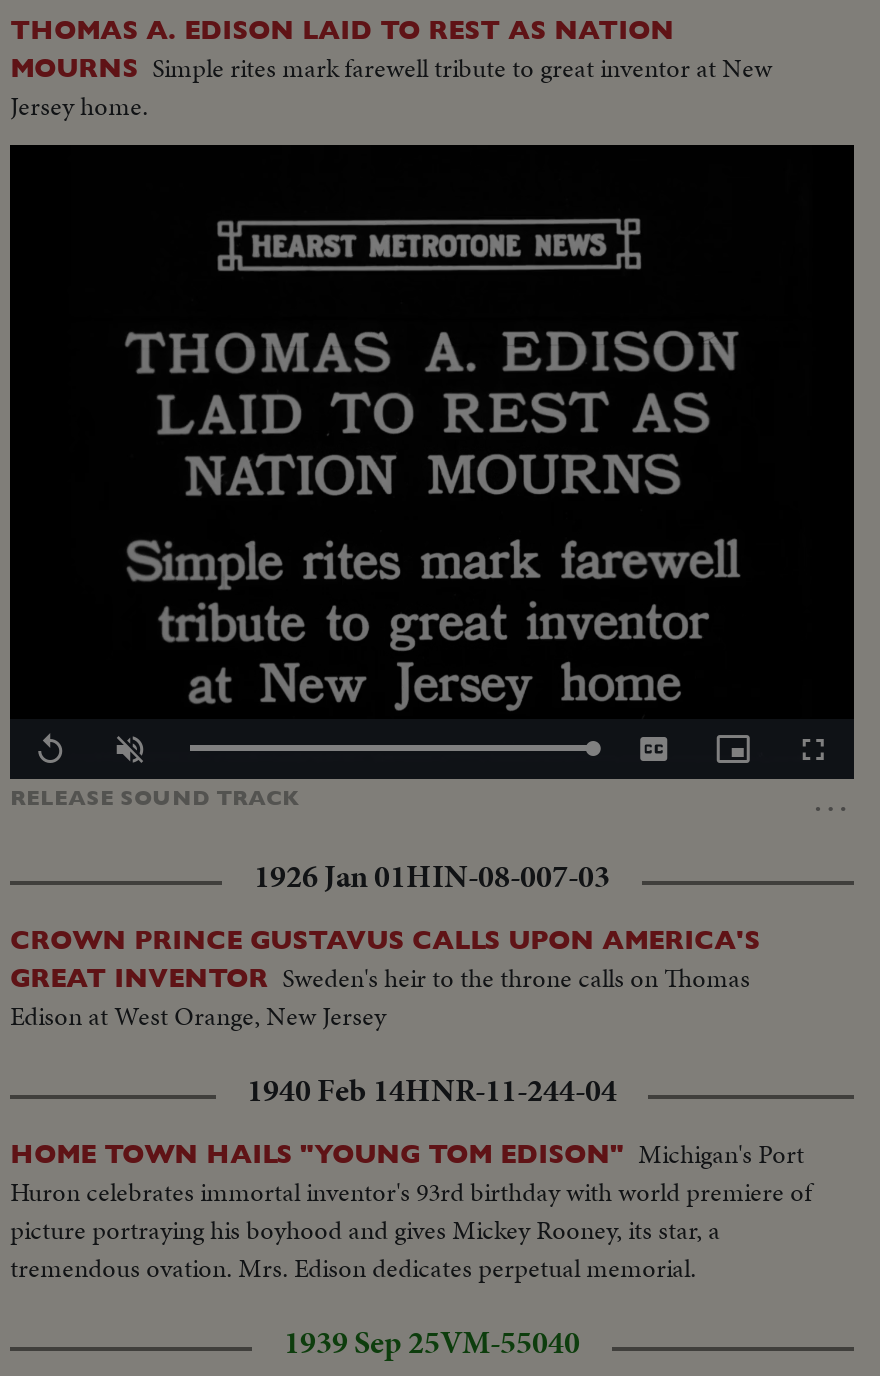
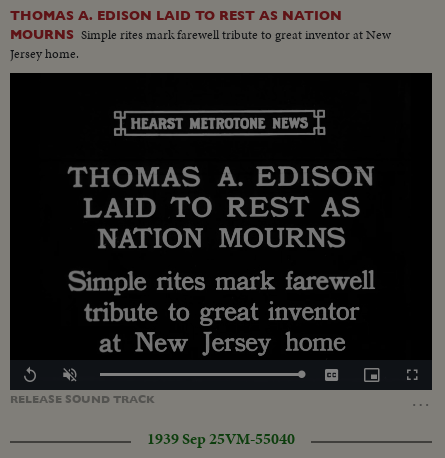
[10,855,812,1287] 1926 Jan 01HIN-08-007-03 | CROWN PRINCE GUSTAVUS CALLS UPON AMERICA'S | GREAT INVENTOR Sweden's heir to the throne calls on Thomas | Edison at West Orange, New Jersey | 1940 Feb 14HNR-11-244-04 | HOME TOWN HAILS "YOUNG TOM EDISON" Michigan's Port | Huron celebrates immortal inventor's 93rd birthday with world premiere of | picture portraying his boyhood and gives Mickey Rooney, its star, a | tremendous ovation. Mrs. Edison dedicates perpetual memorial. -> none

